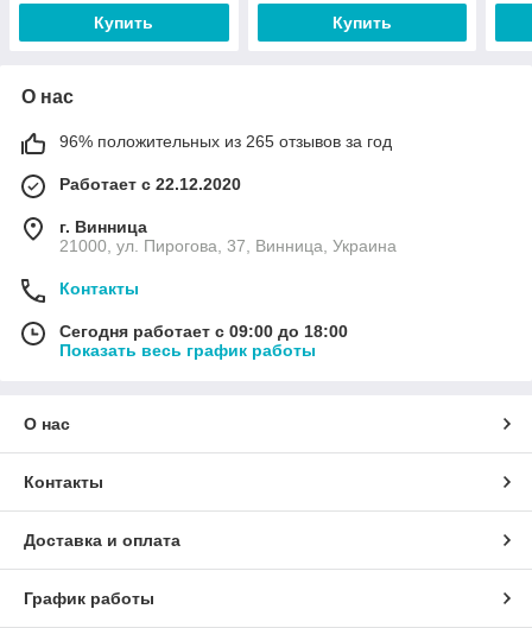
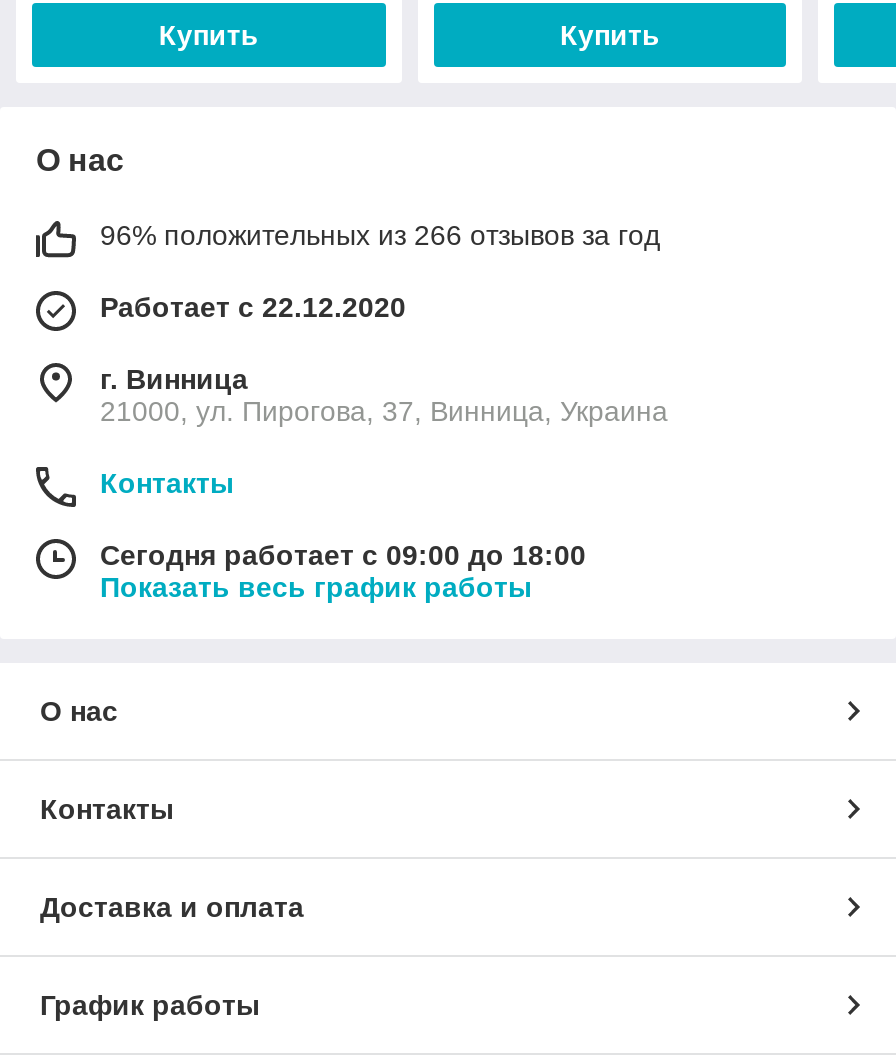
[59,132,392,151] 96% положительных из 265 отзывов за год -> [100,219,660,251] 96% положительных из 266 отзывов за год

